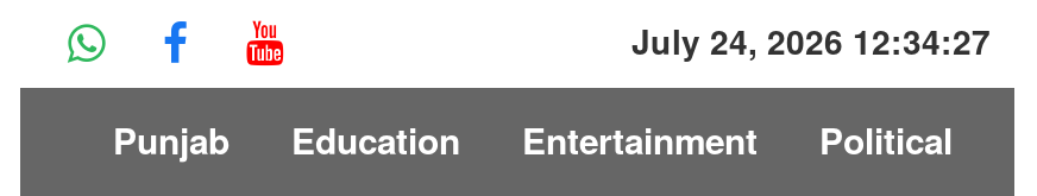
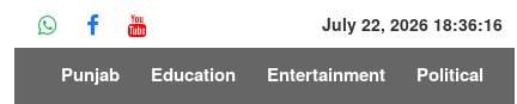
[631,17,991,64] July 24, 2026 12:34:27 -> [322,12,503,36] July 22, 2026 18:36:16

